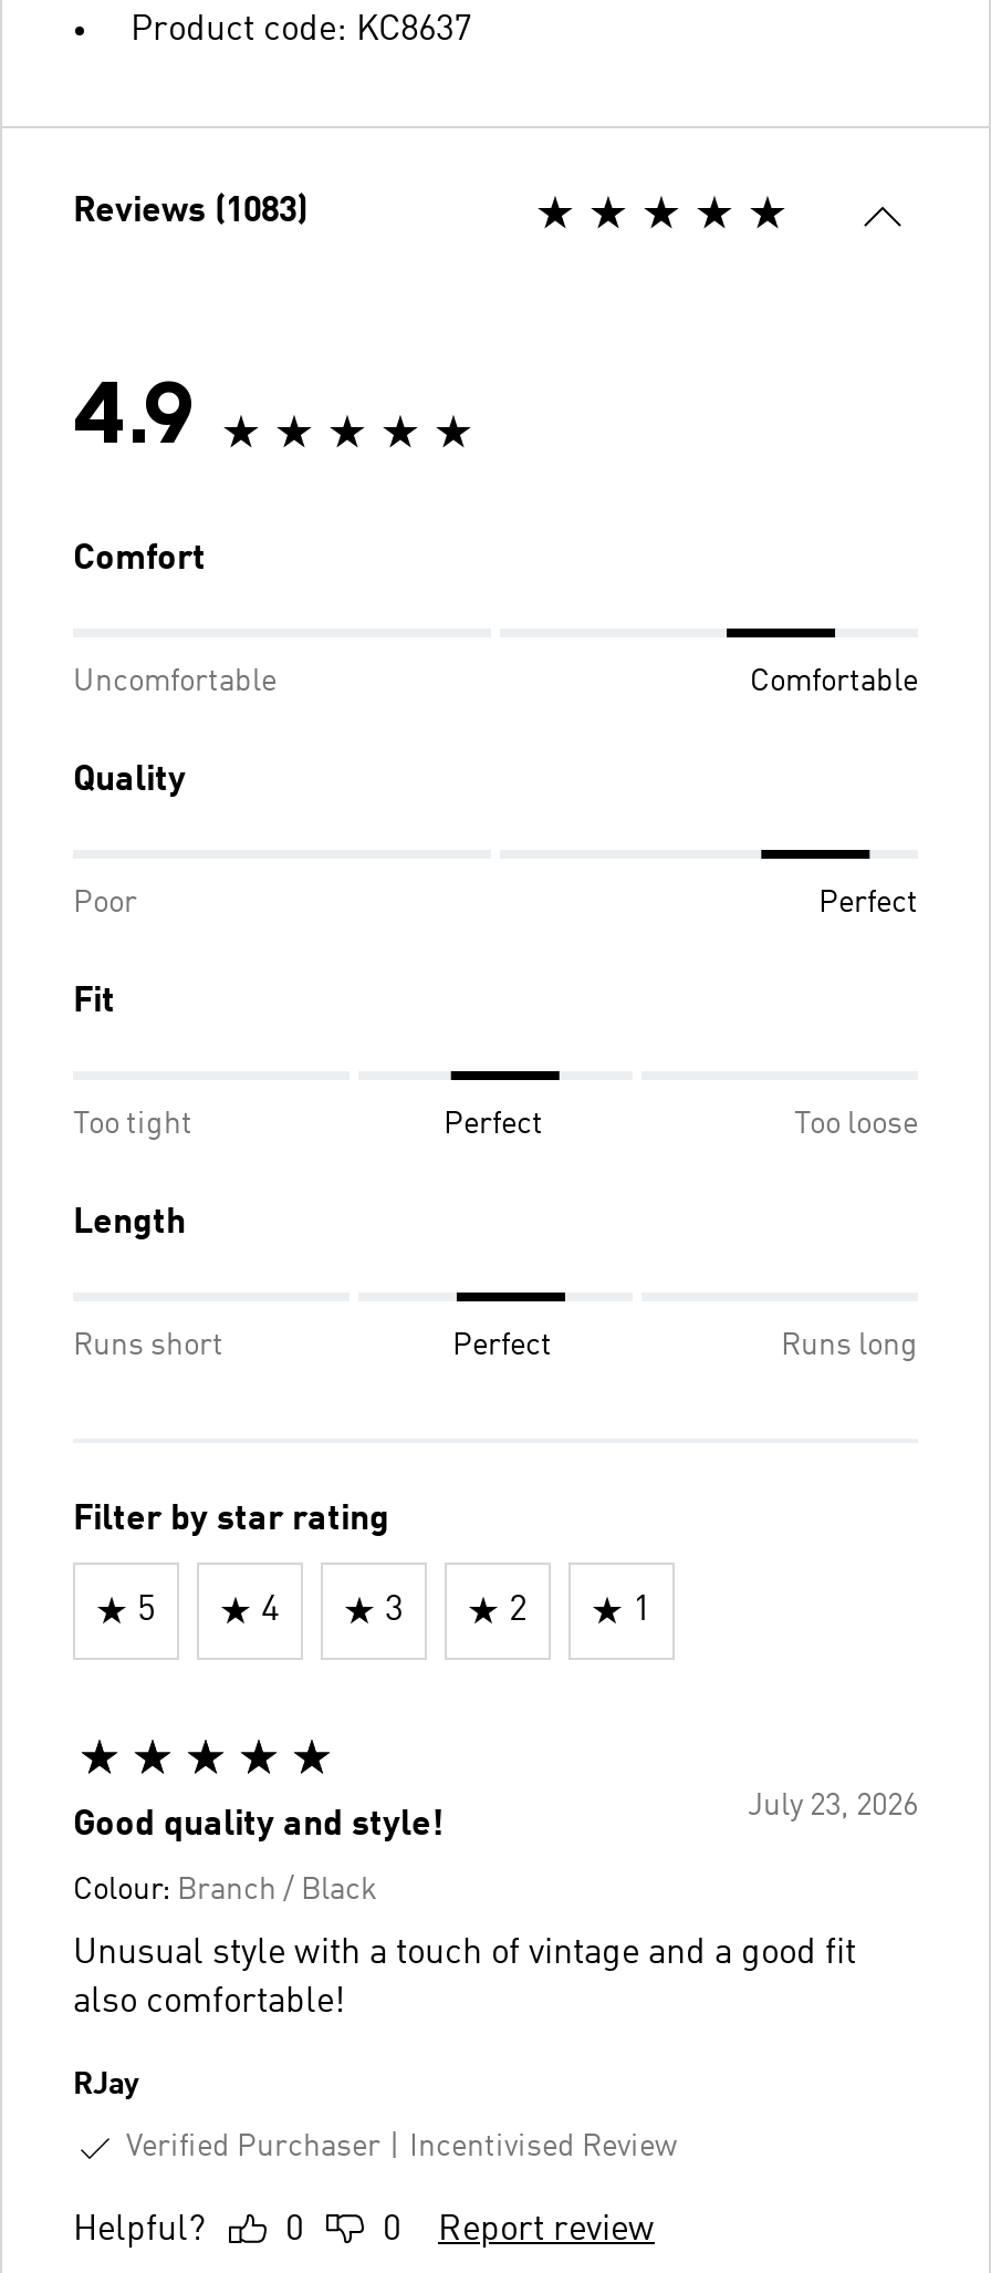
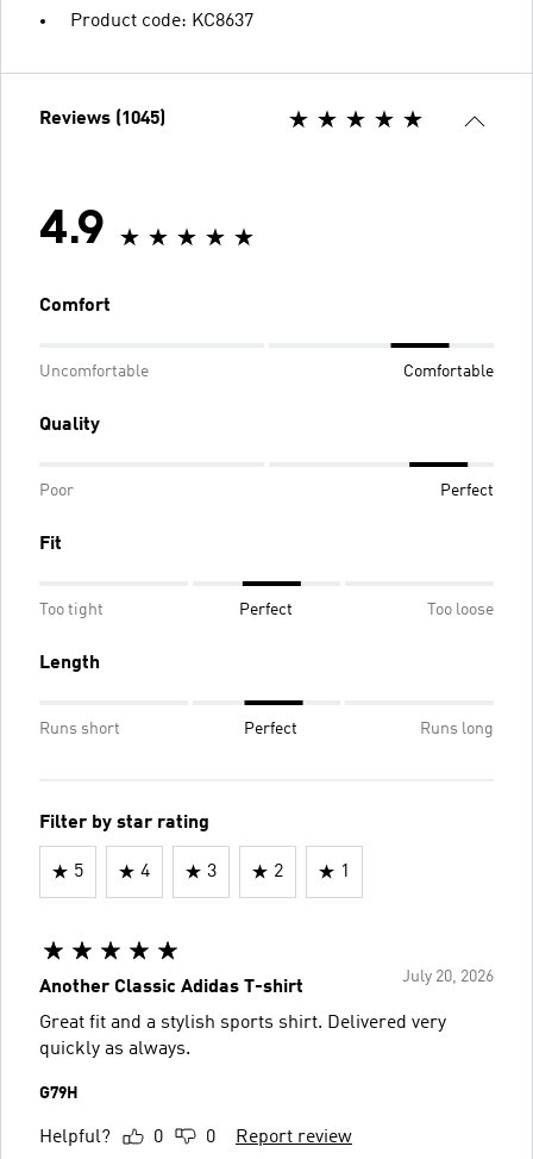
[73,195,307,230] Reviews (1083) -> [39,110,165,129] Reviews (1045)
[73,1791,918,2163] July 23, 2026 | Good quality and style! | Colour: Branch / Black | Unusual style with a touch of vintage and a good fit | also comfortable! | RJay | Verified Purchaser | Incentivised Review -> [39,968,494,1102] July 20, 2026 | Another Classic Adidas T-shirt | Great fit and a stylish sports shirt. Delivered very | quickly as always. | G79H

